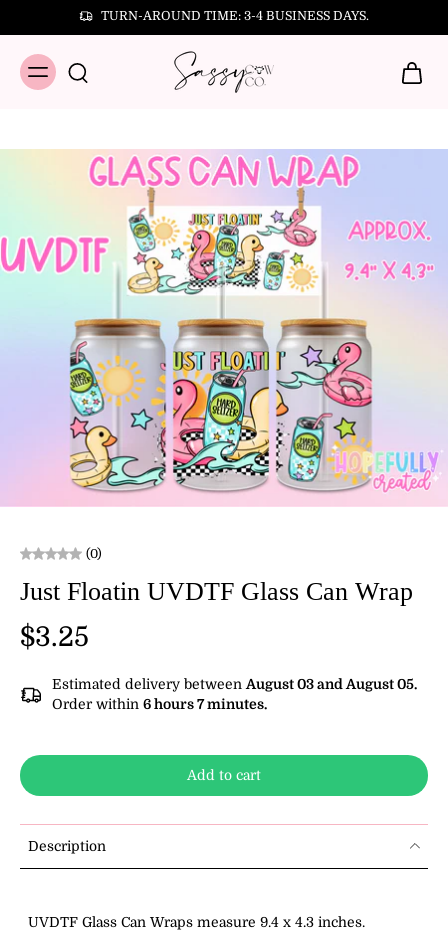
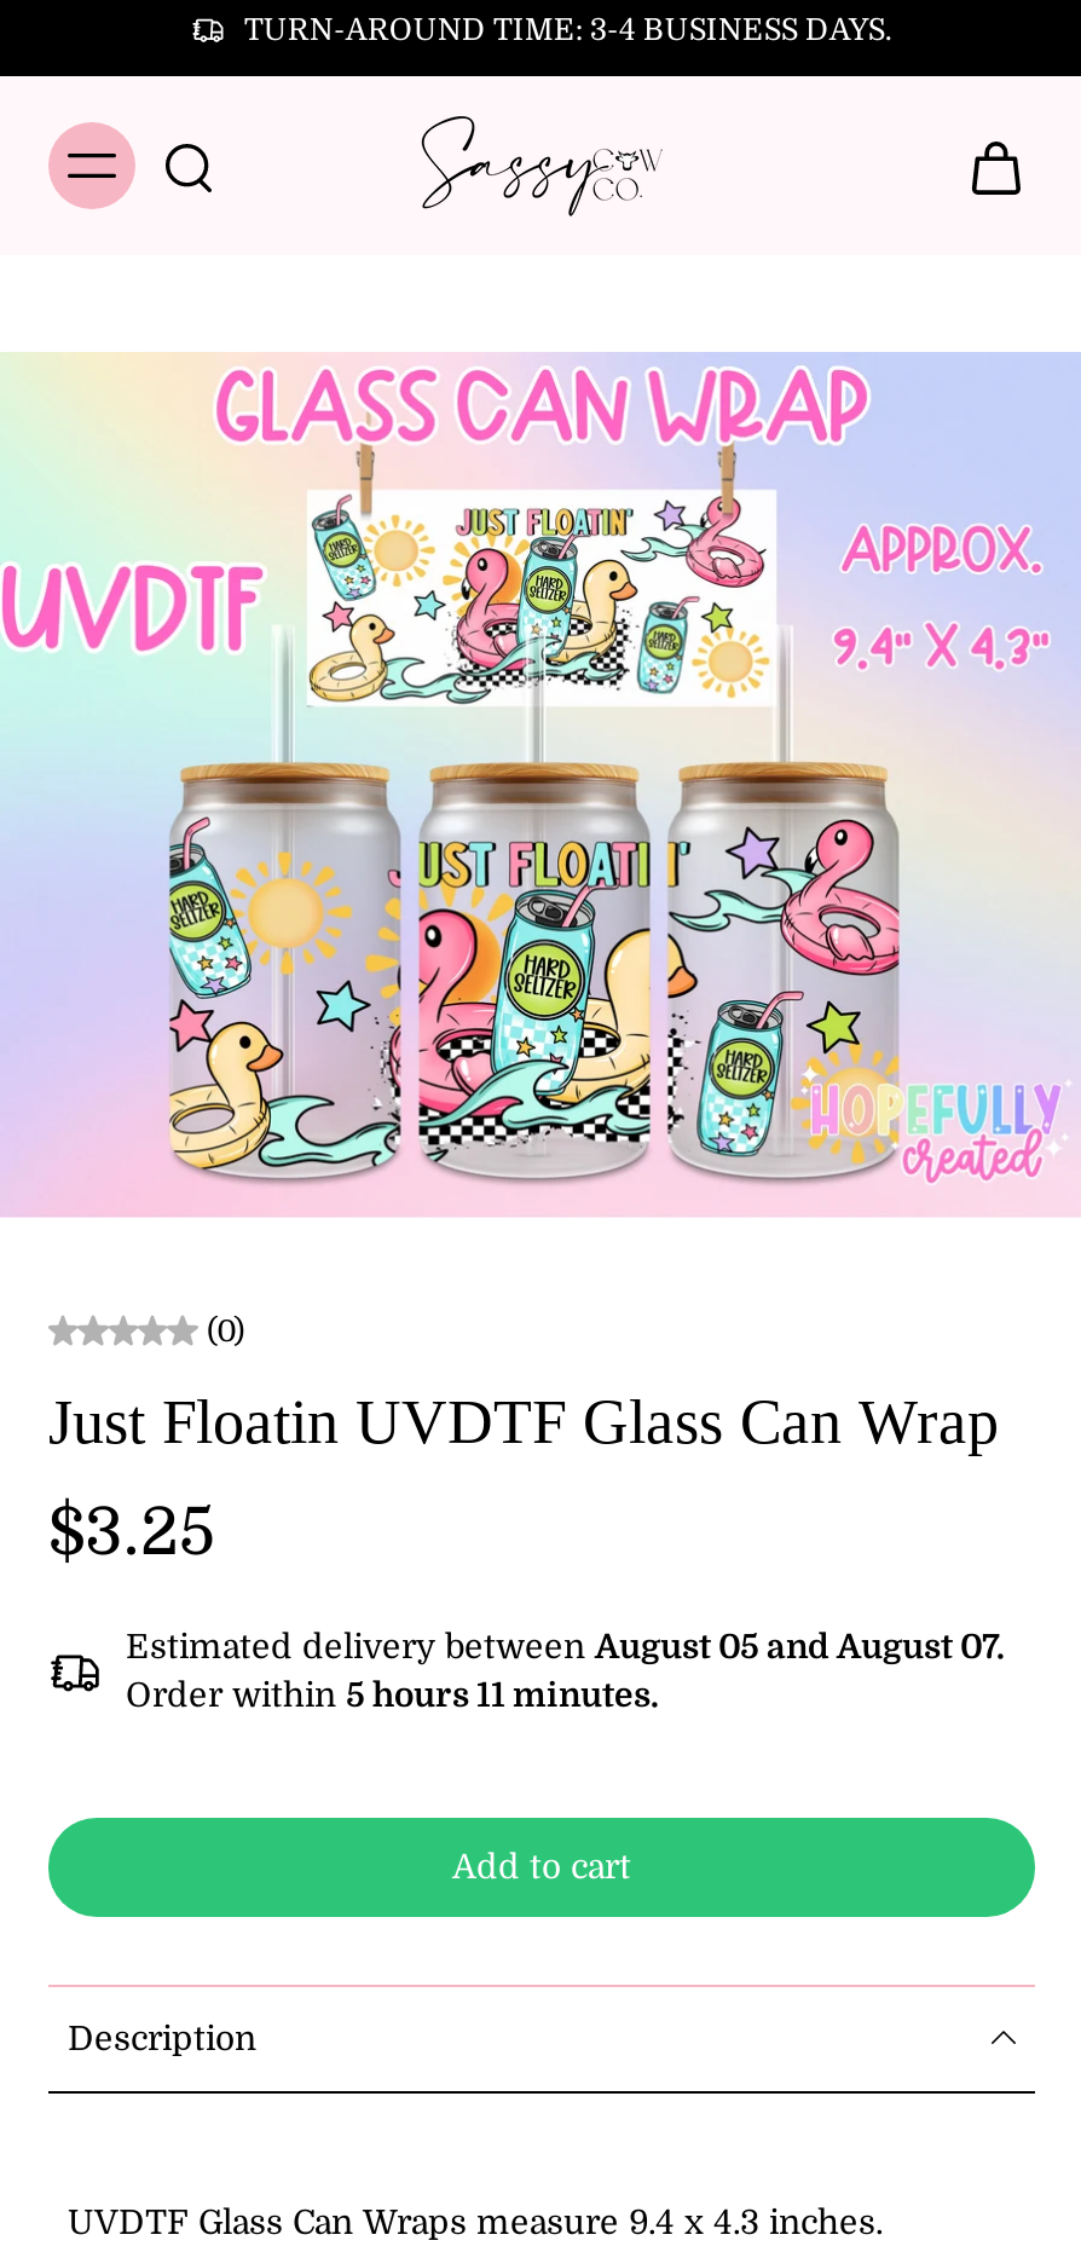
[52,677,417,692] Estimated delivery between August 03 and August 05. -> [126,1628,1004,1665] Estimated delivery between August 05 and August 07.
[52,697,267,712] Order within 6 hours 7 minutes. -> [126,1677,658,1713] Order within 5 hours 11 minutes.

